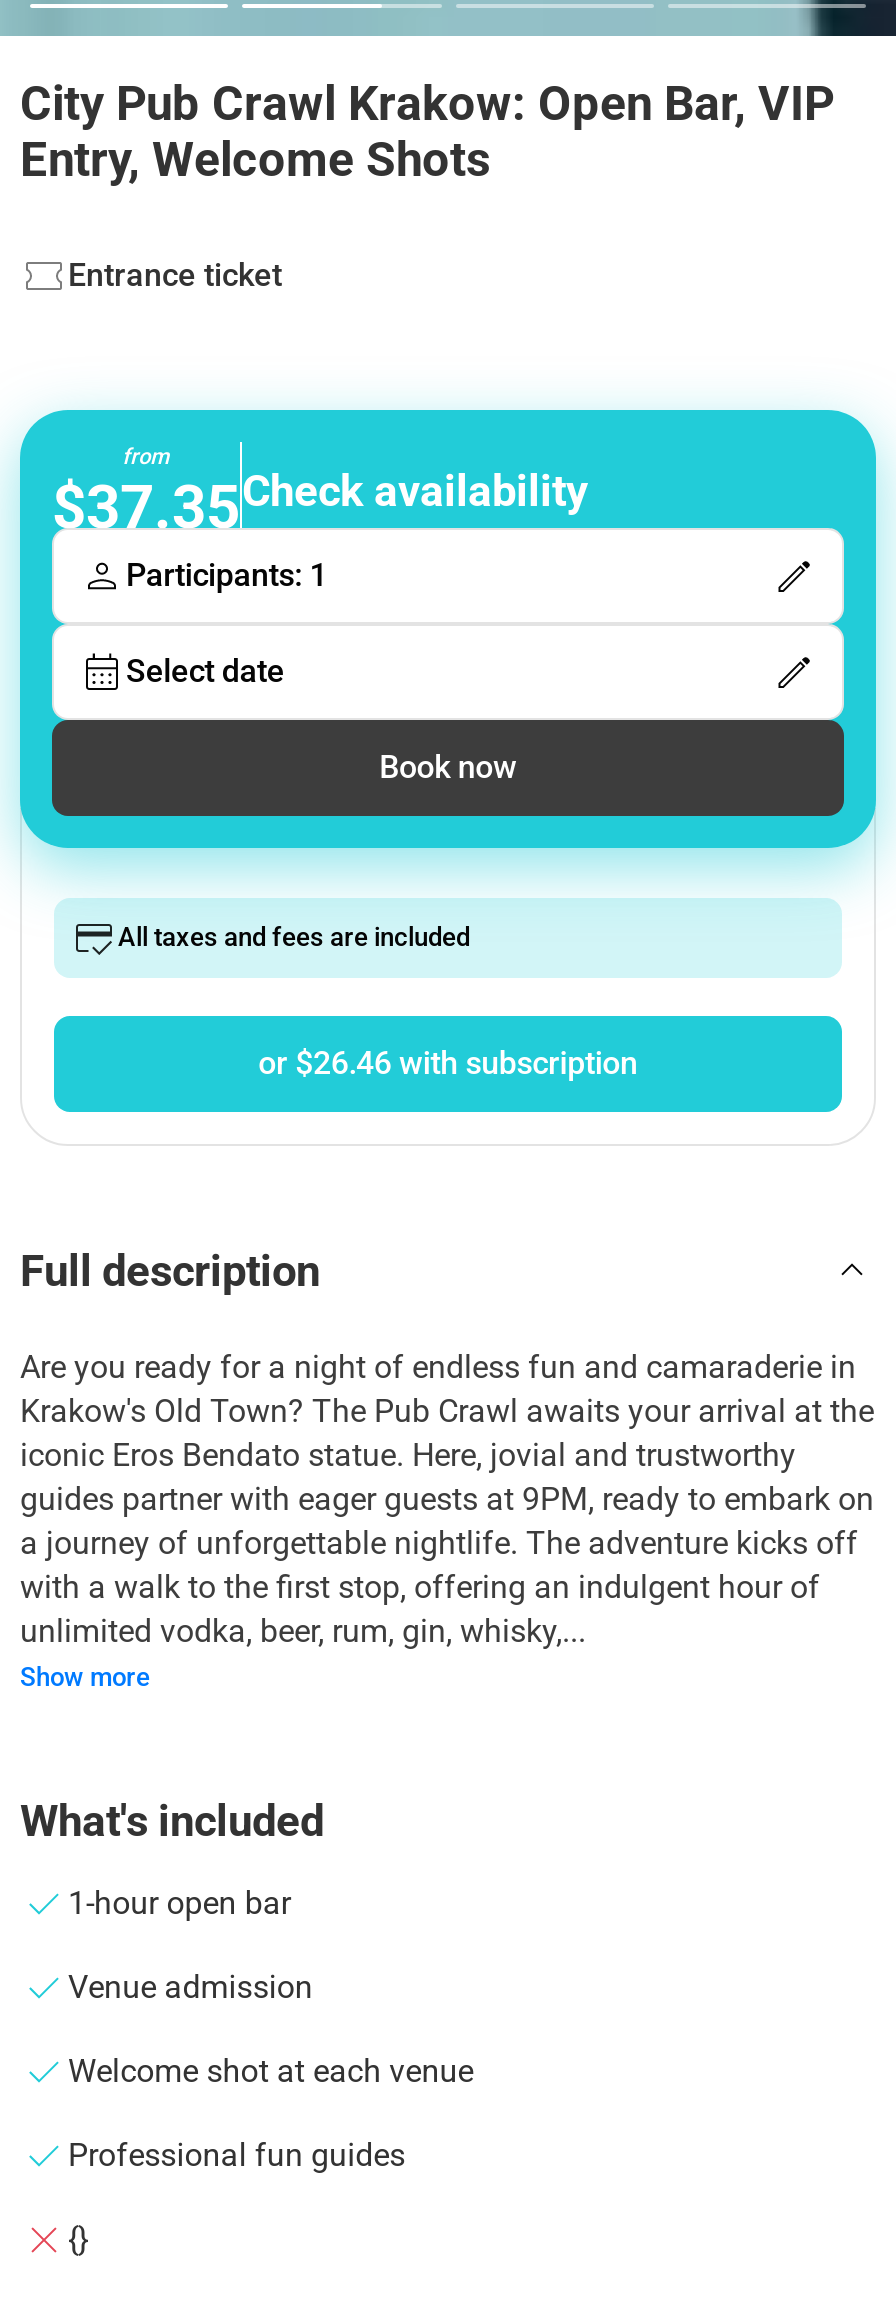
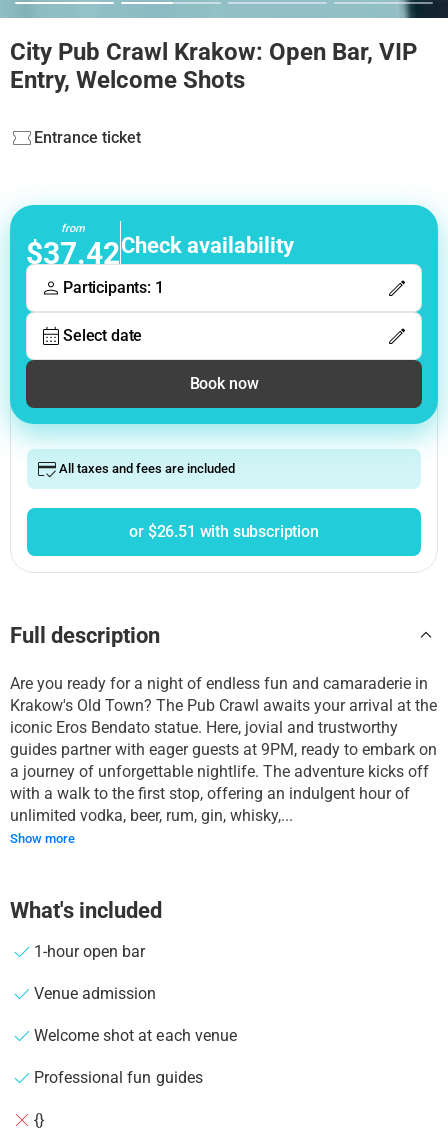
[52,466,588,541] $37.35Check availability -> [26,233,294,271] $37.42Check availability
[258,1043,638,1081] or $26.46 with subscription -> [129,522,319,541] or $26.51 with subscription

